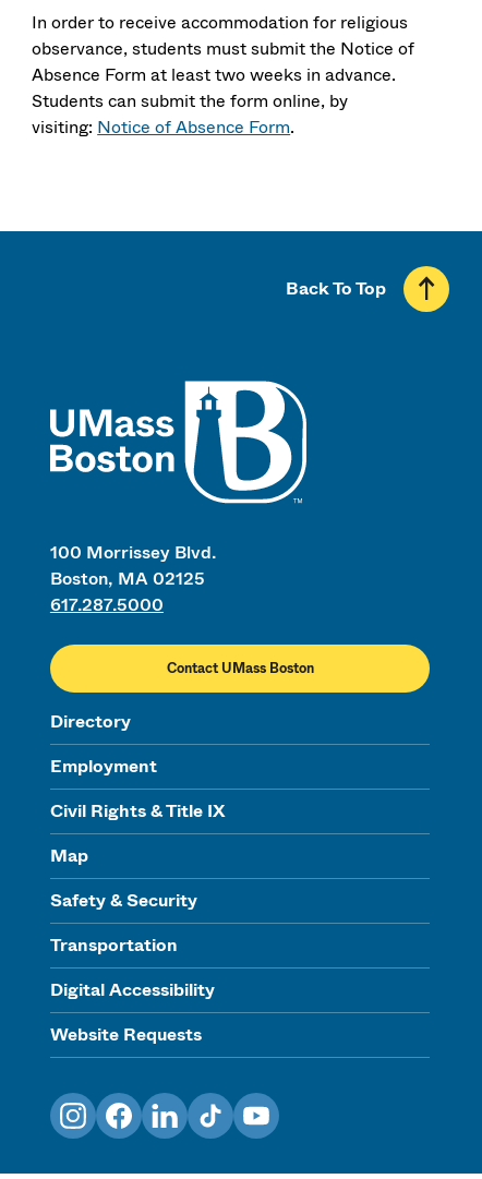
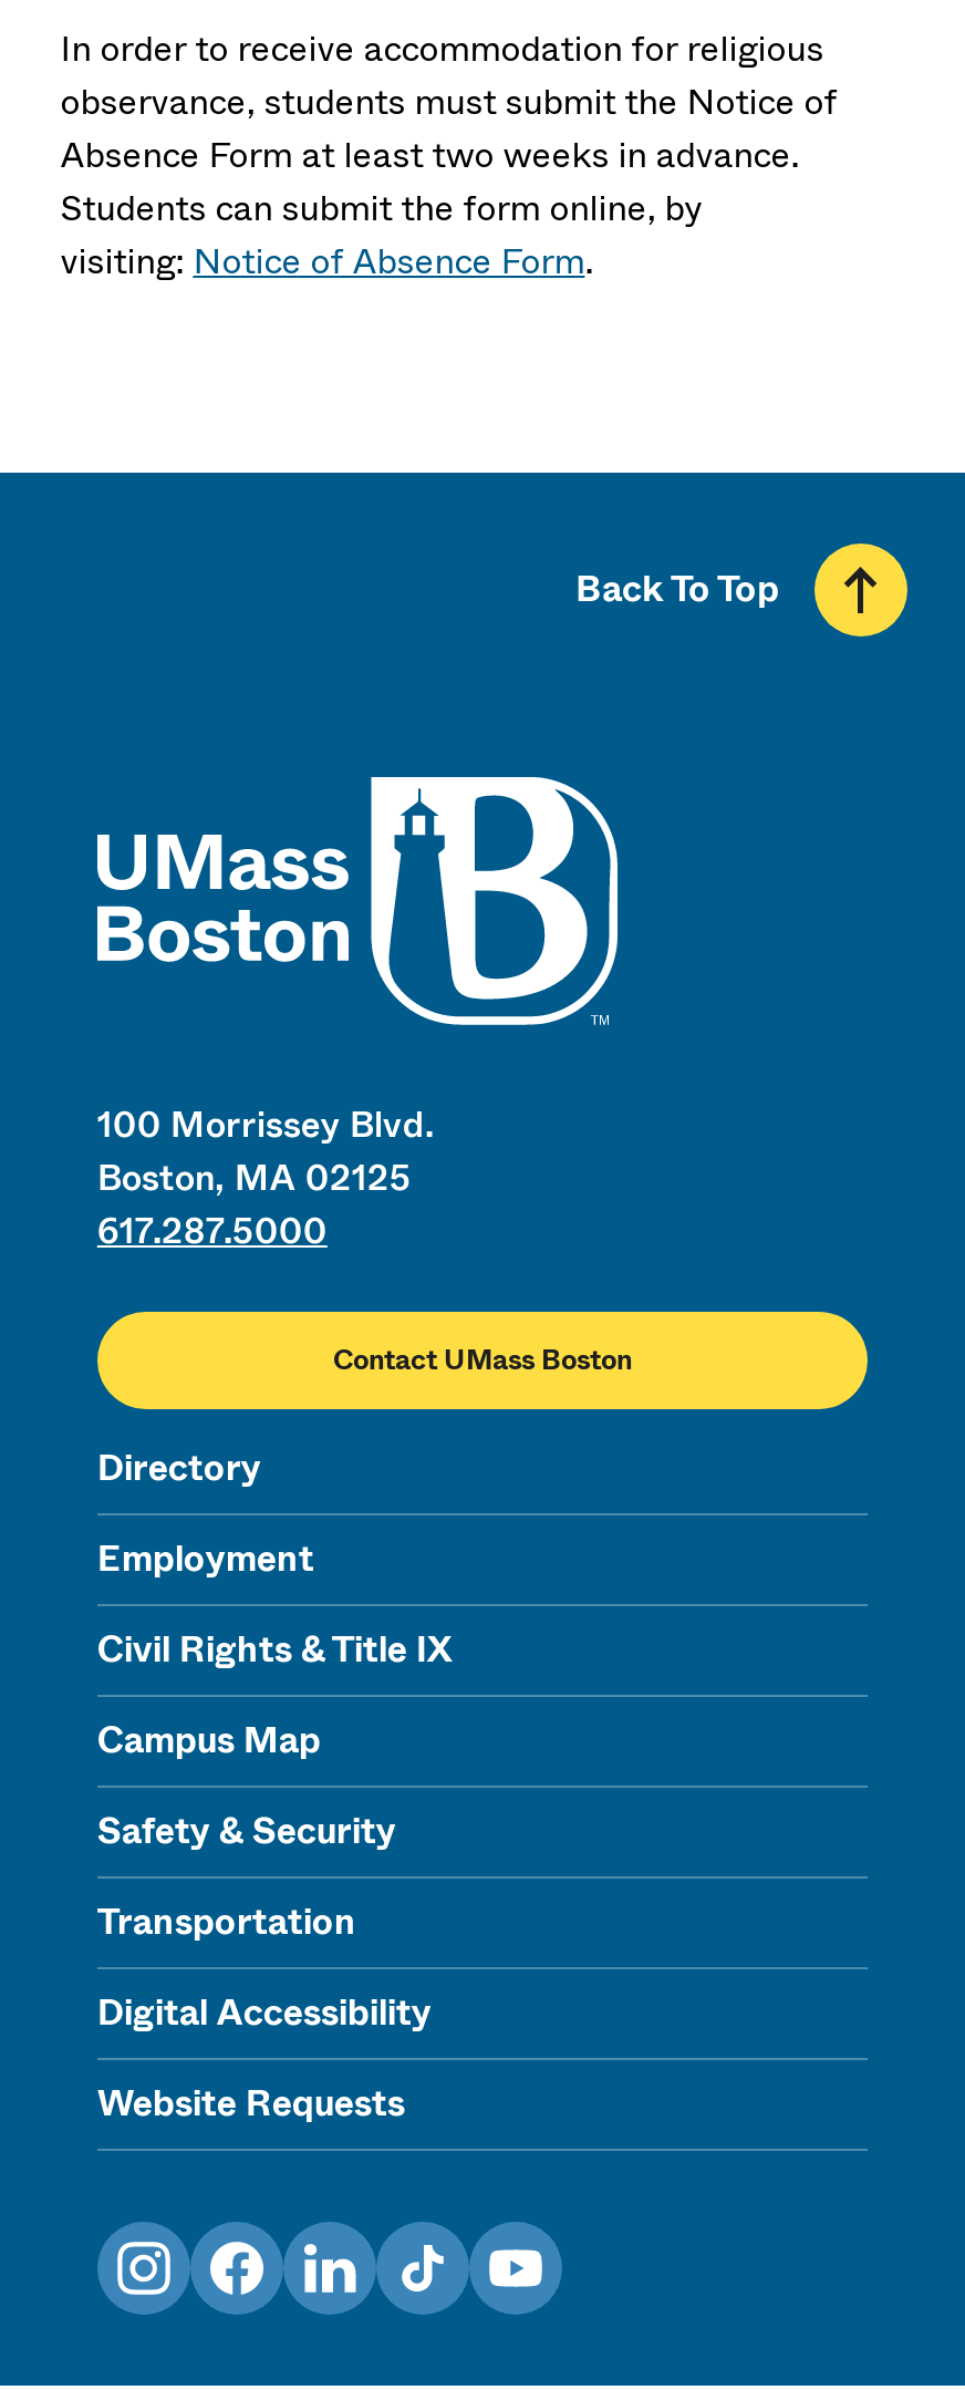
[50,843,88,868] Map -> [97,1714,321,1765] Campus Map

